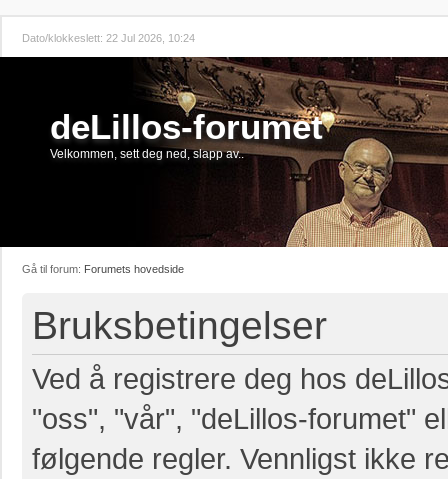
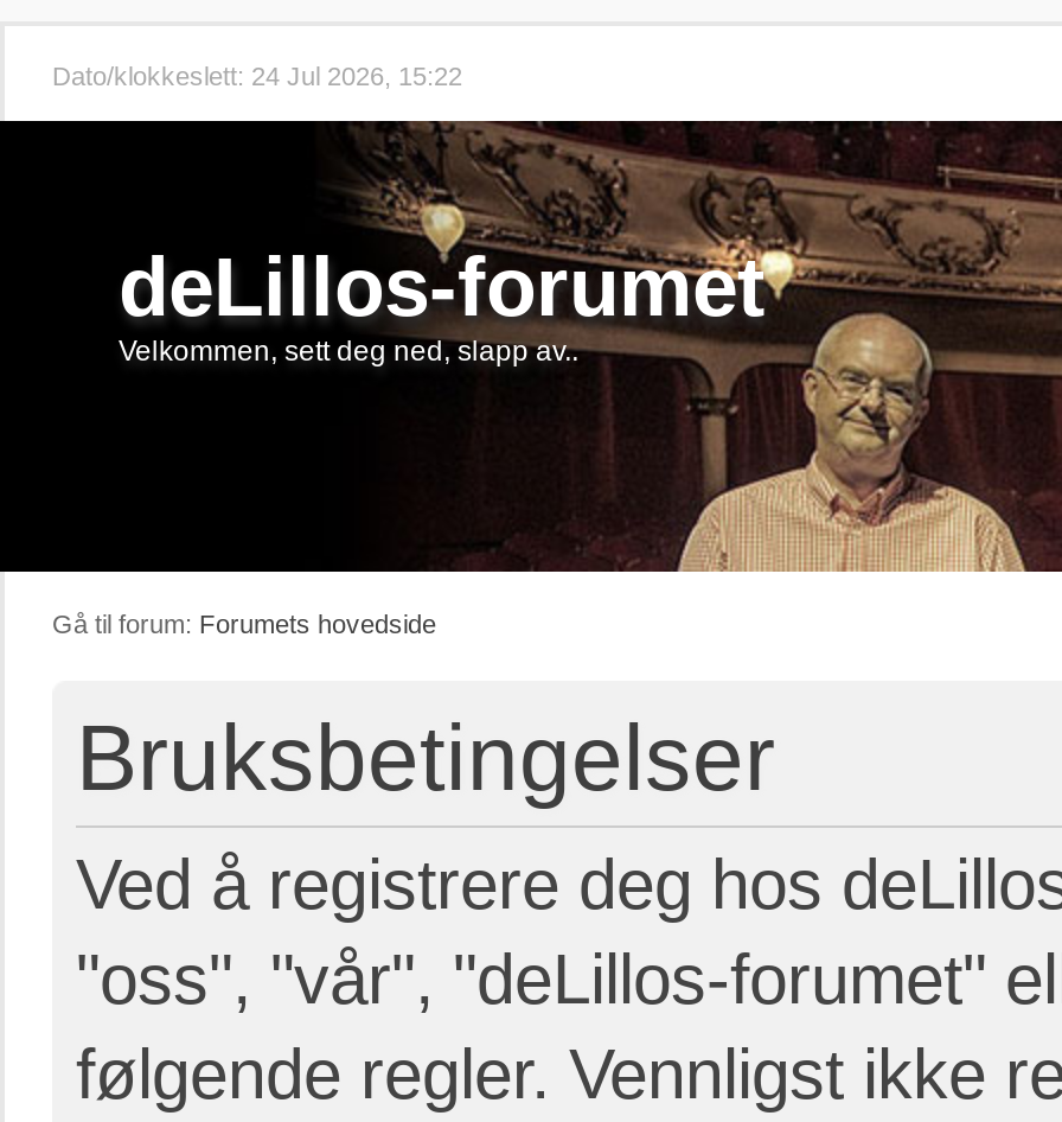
[22,32,195,44] Dato/klokkeslett: 22 Jul 2026, 10:24 -> [52,62,462,90] Dato/klokkeslett: 24 Jul 2026, 15:22

